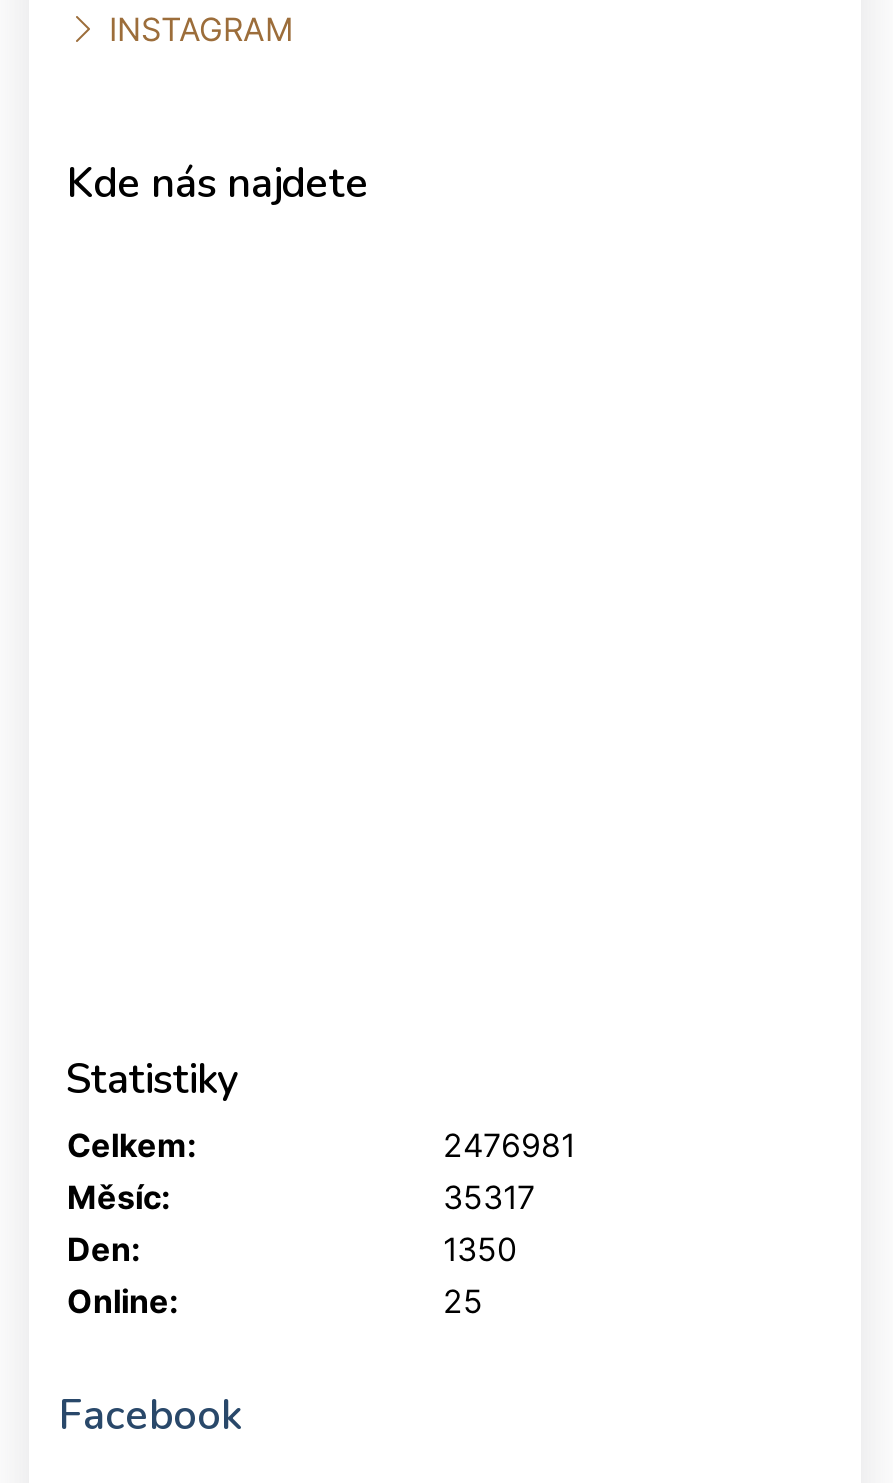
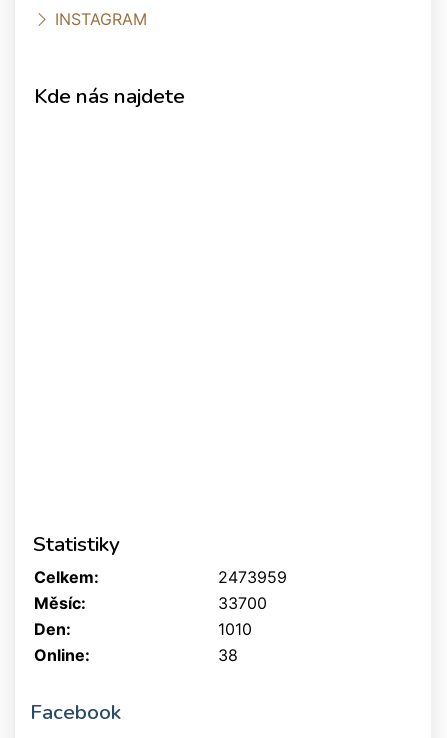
[443,1124,575,1164] 2476981 -> [218,567,287,587] 2473959
[443,1176,535,1216] 35317 -> [218,593,267,613] 33700
[443,1228,517,1268] 1350 -> [218,619,252,639] 1010
[443,1280,483,1320] 25 -> [218,645,238,665] 38

